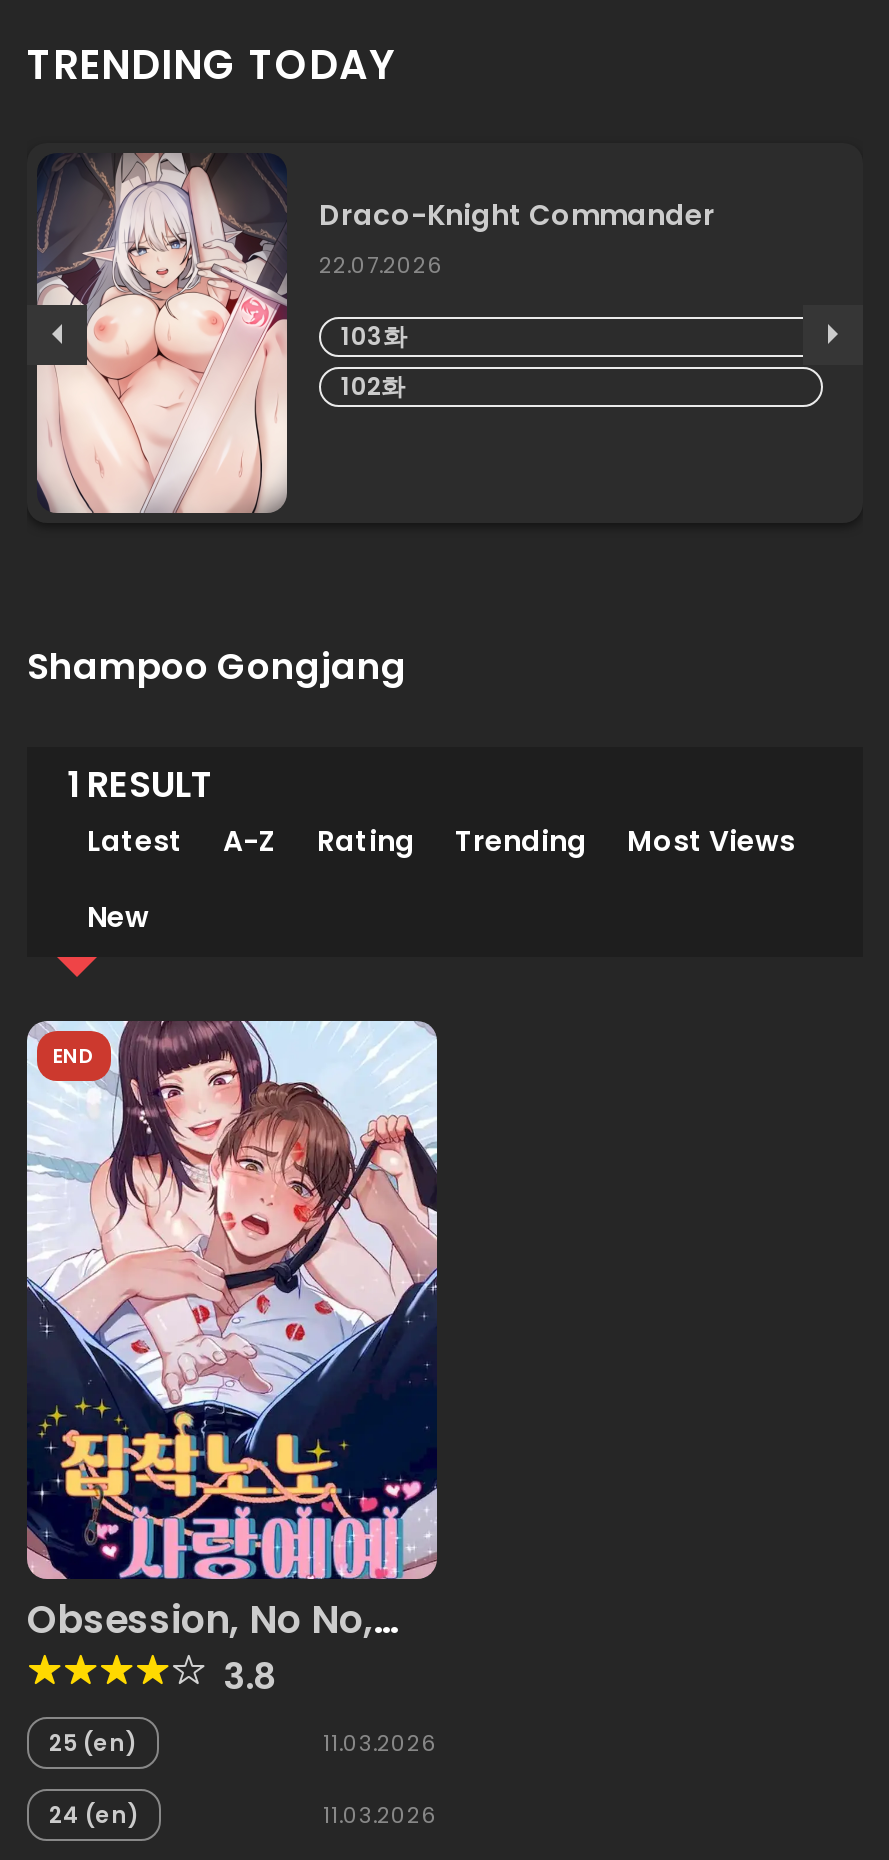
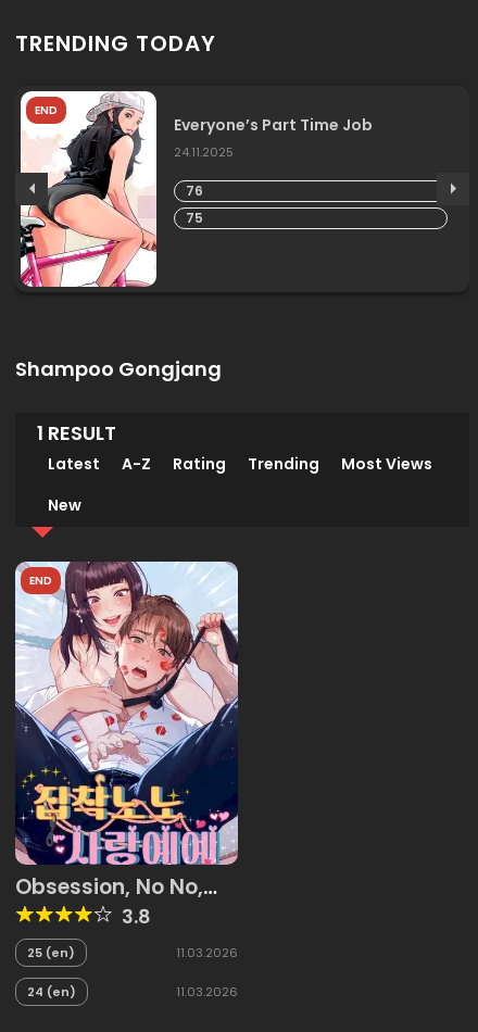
[35,153,715,515] [image] | Draco-Knight Commander | 22.07.2026 -> [20,90,373,288] [image] | END | Everyone’s Part Time Job | 24.11.2025
[341,319,407,353] 103화 -> [186,181,203,200] 76
[341,369,405,403] 102화 -> [186,209,203,227] 75

